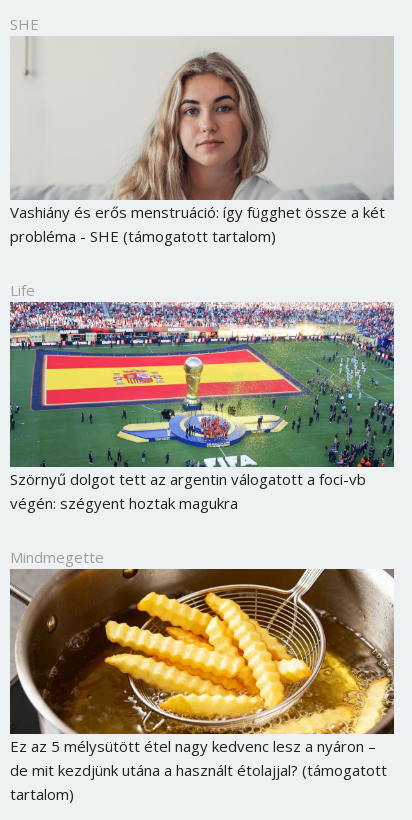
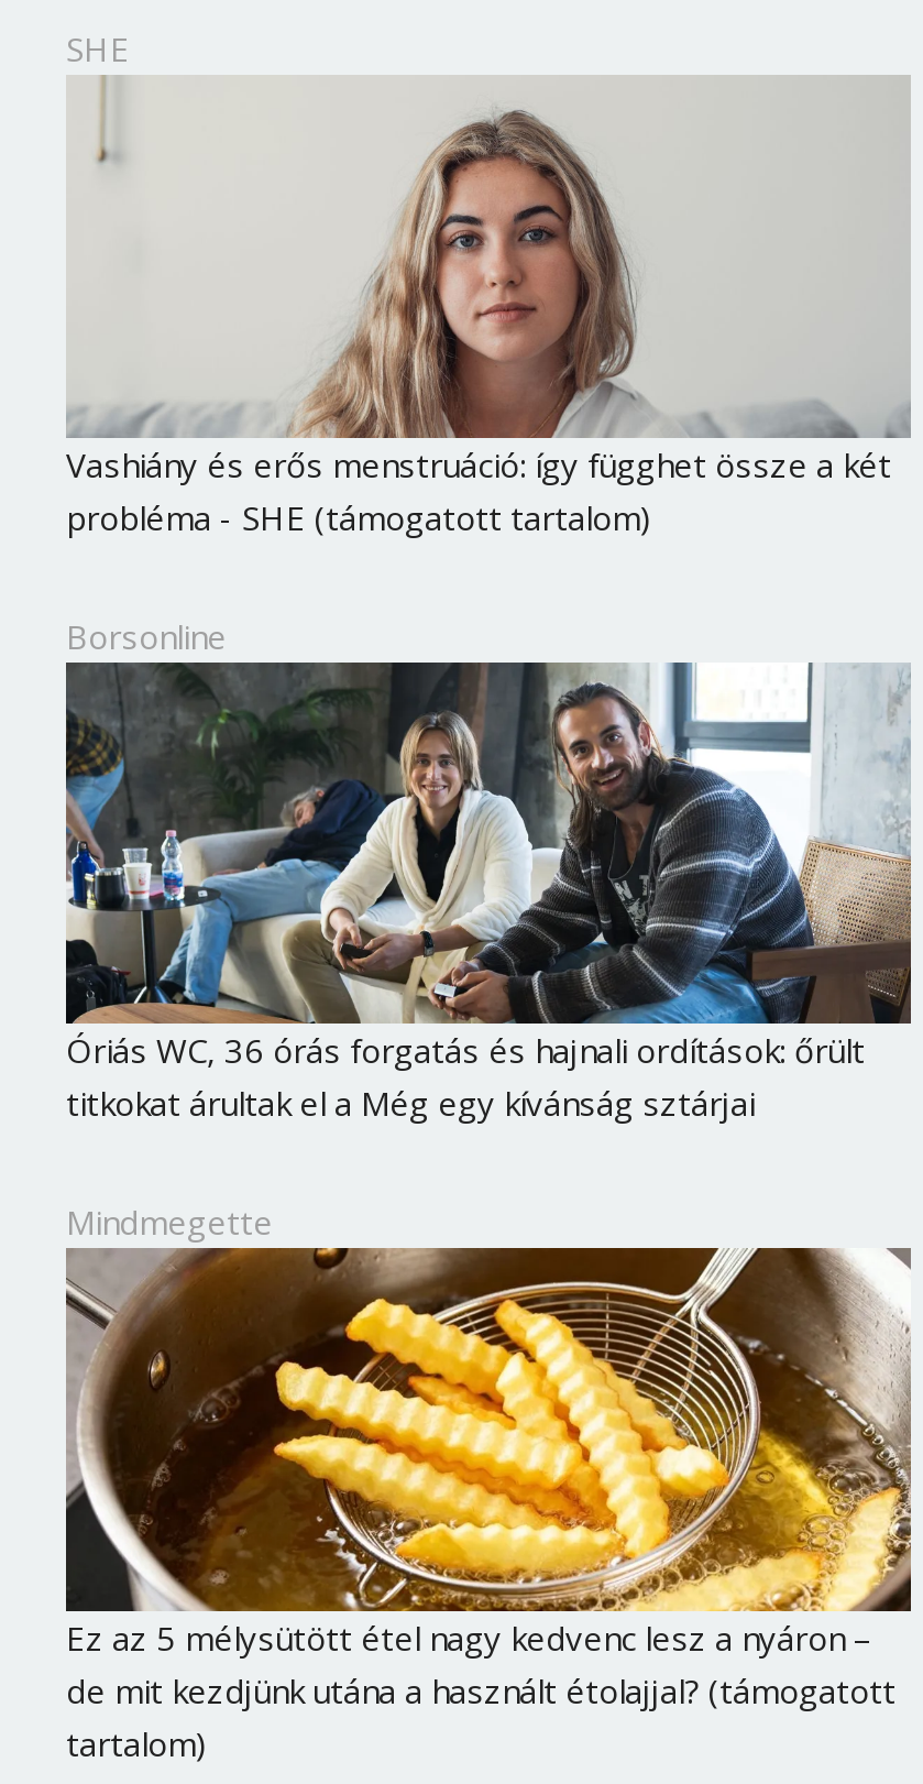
[10,280,35,300] Life -> [66,614,227,658] Borsonline
[9,302,395,513] [image] | Szörnyű dolgot tett az argentin válogatott a foci-vb | végén: szégyent hoztak magukra -> [64,659,913,1126] [image] | Óriás WC, 36 órás forgatás és hajnali ordítások: őrült | titkokat árultak el a Még egy kívánság sztárjai

